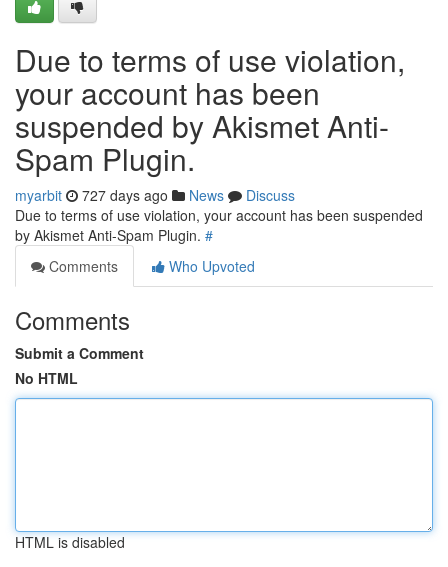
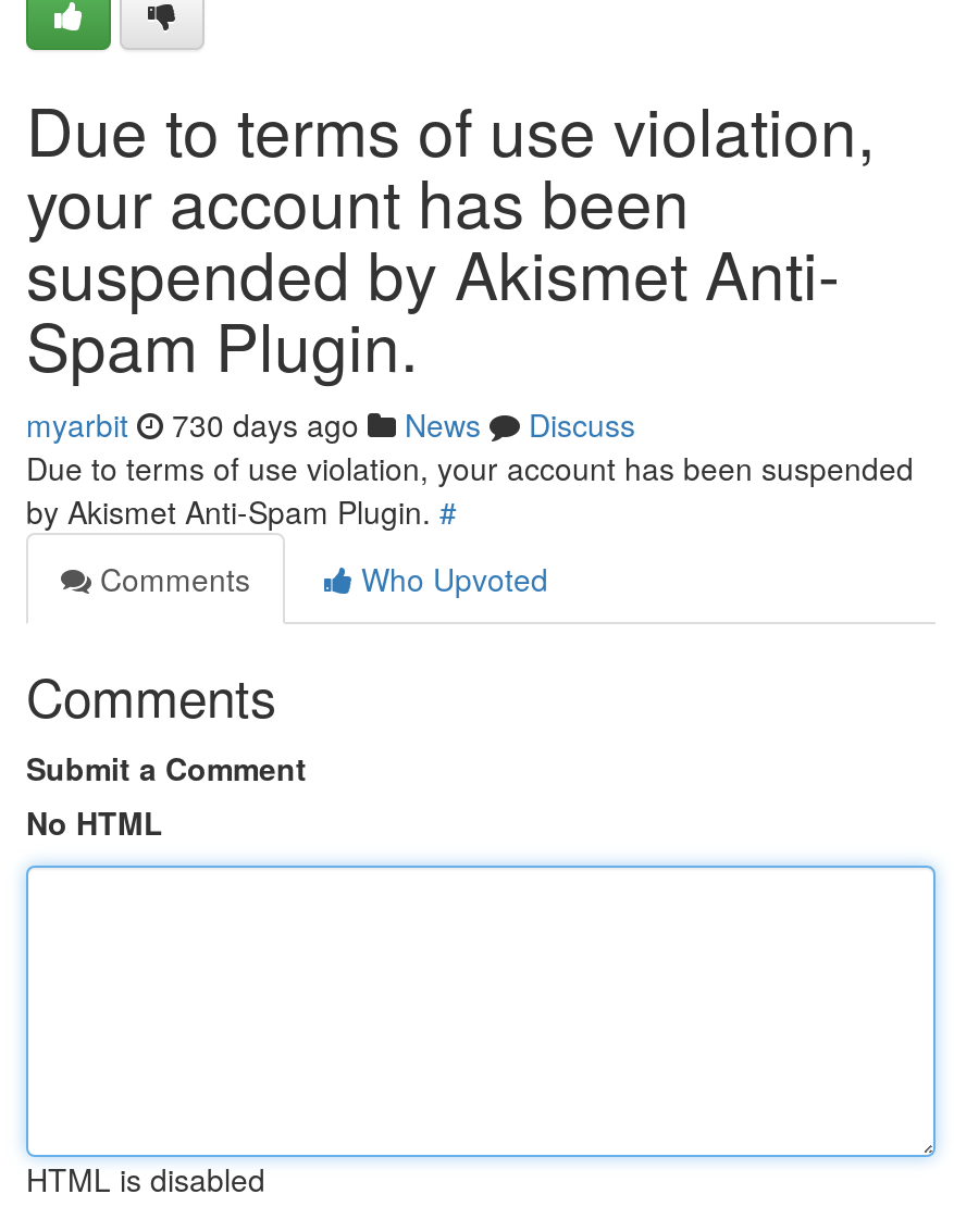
[15,185,295,205] myarbit 727 days ago News Discuss -> [26,402,635,446] myarbit 730 days ago News Discuss

